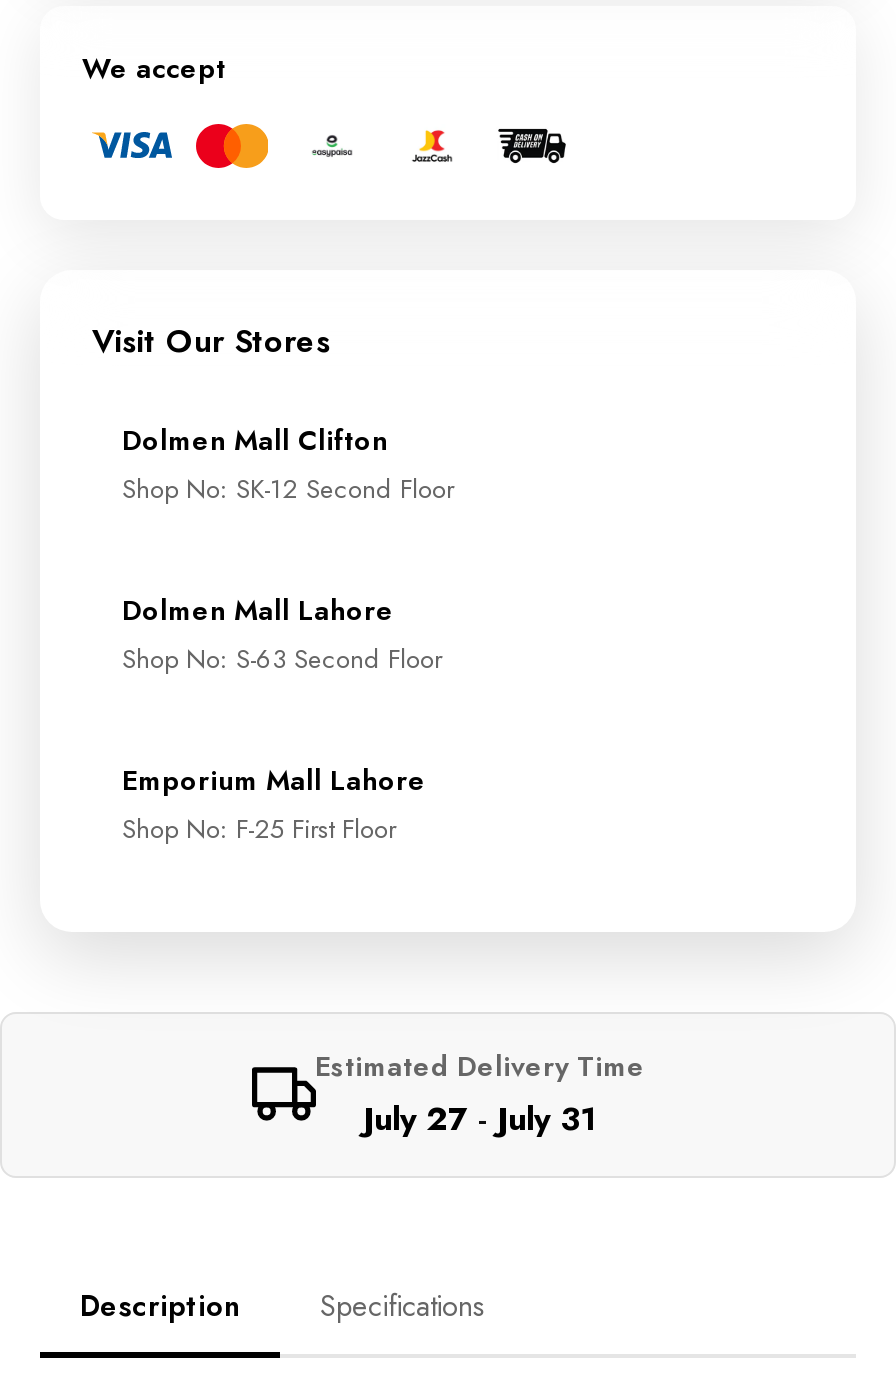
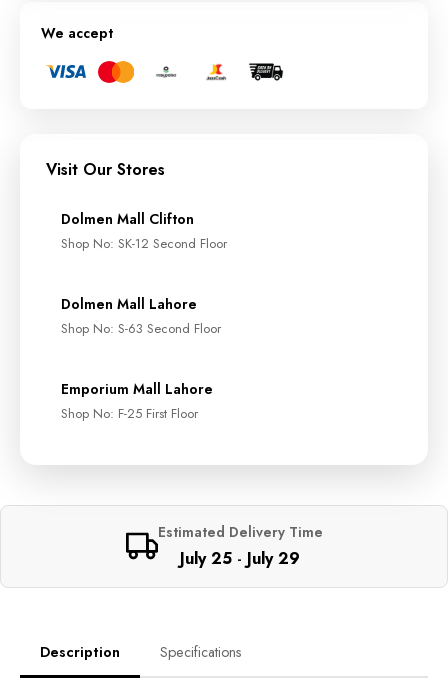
[364,1095,596,1141] July 27 - July 31 -> [180,547,300,570] July 25 - July 29

